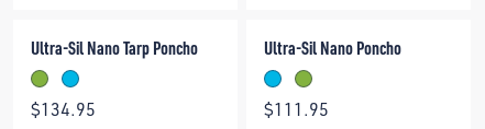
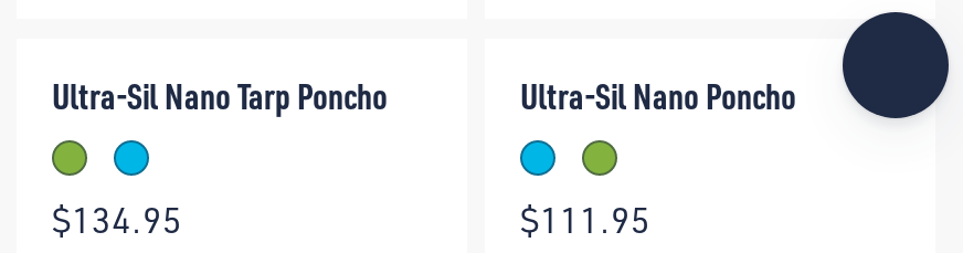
none -> [843,10,951,123] [image]

